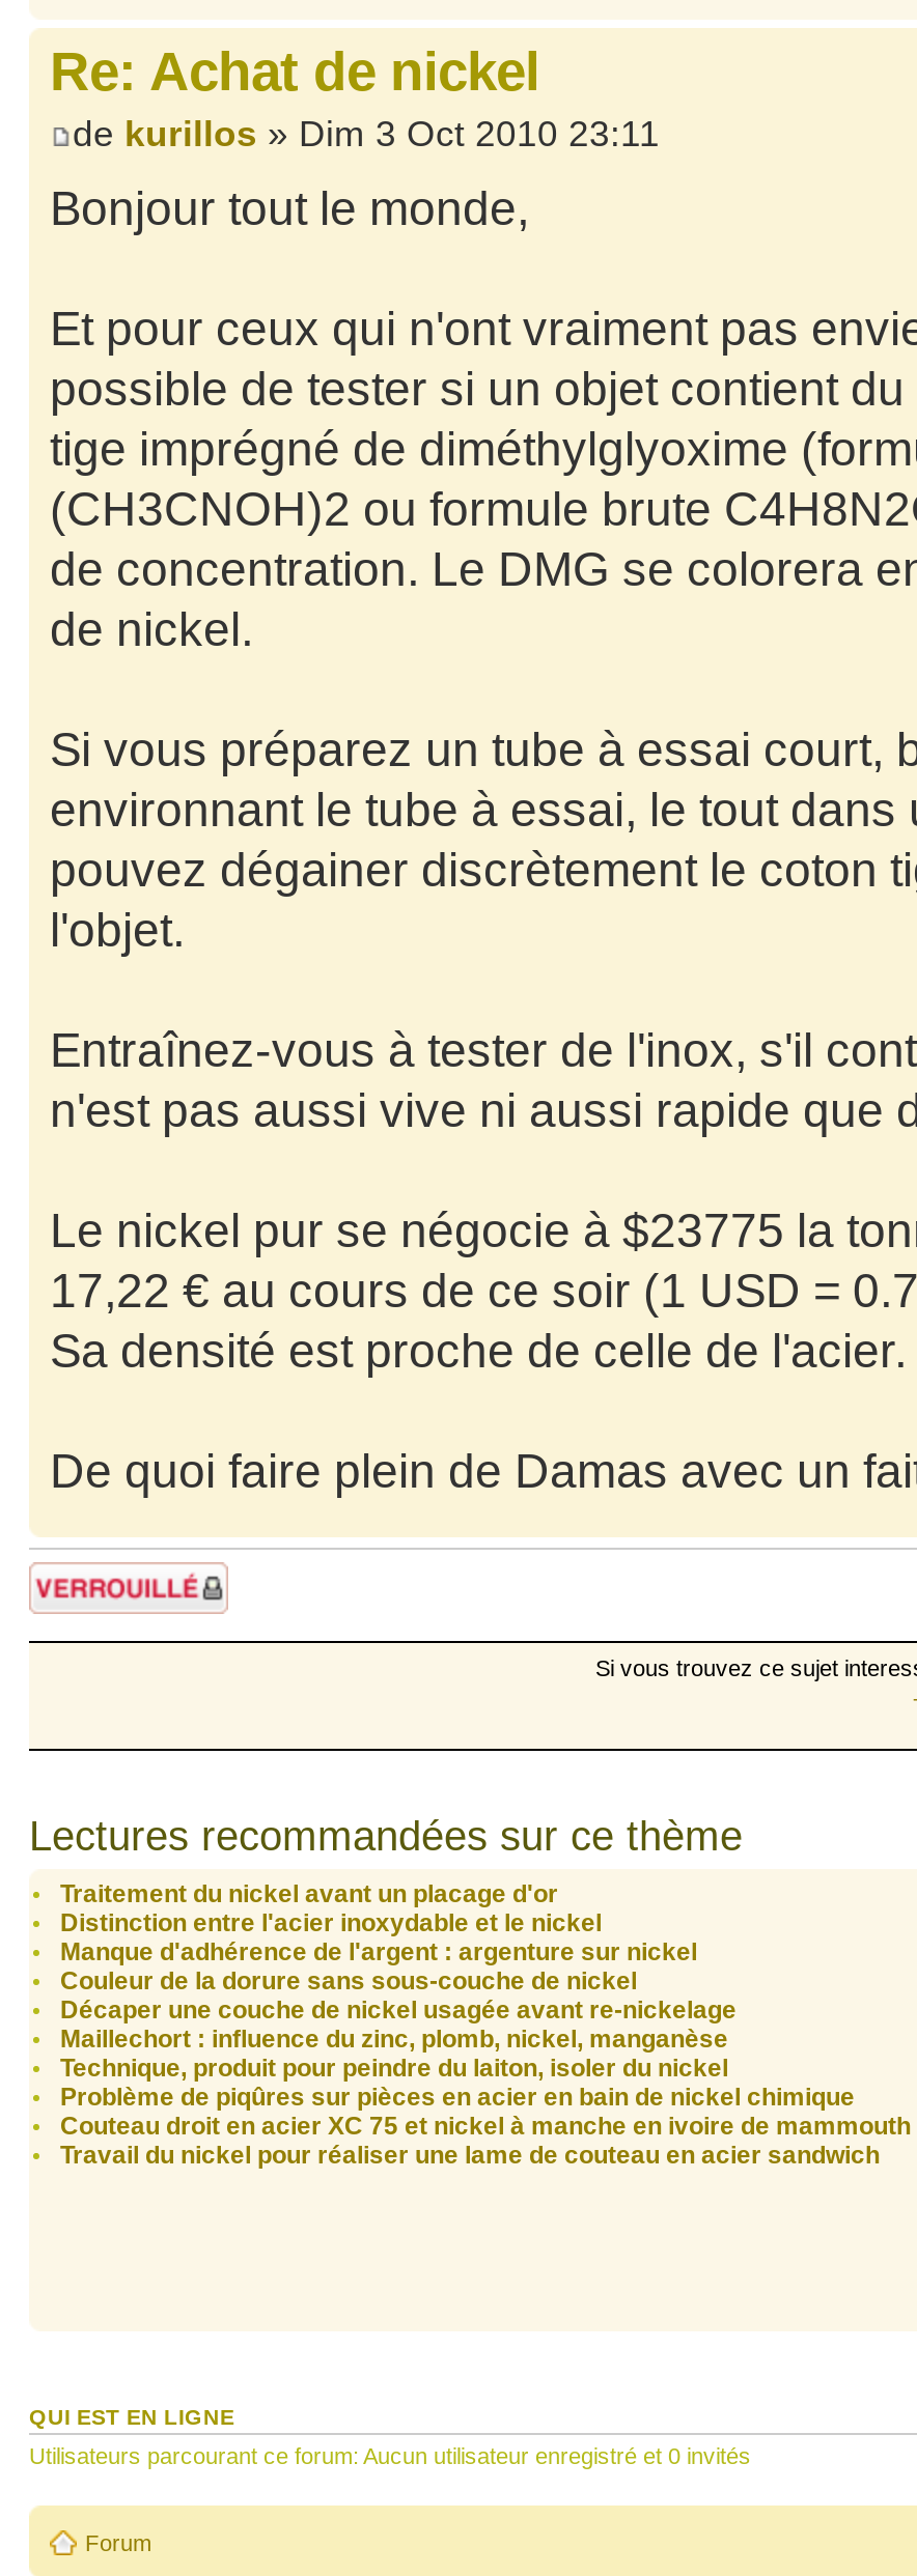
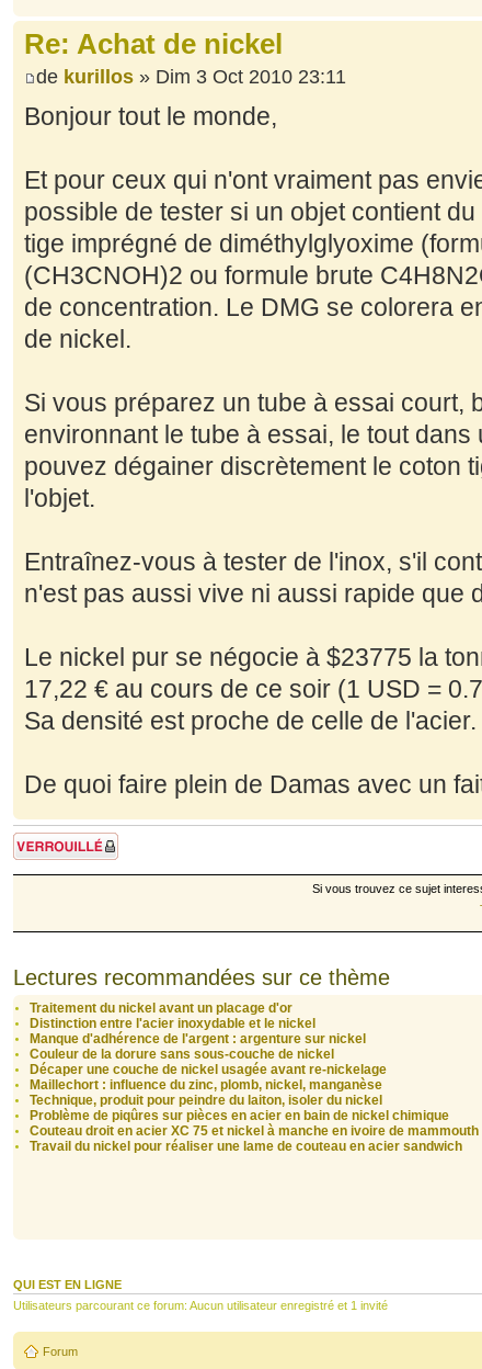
[29,2444,751,2468] Utilisateurs parcourant ce forum: Aucun utilisateur enregistré et 0 invités -> [13,1299,388,1312] Utilisateurs parcourant ce forum: Aucun utilisateur enregistré et 1 invité

